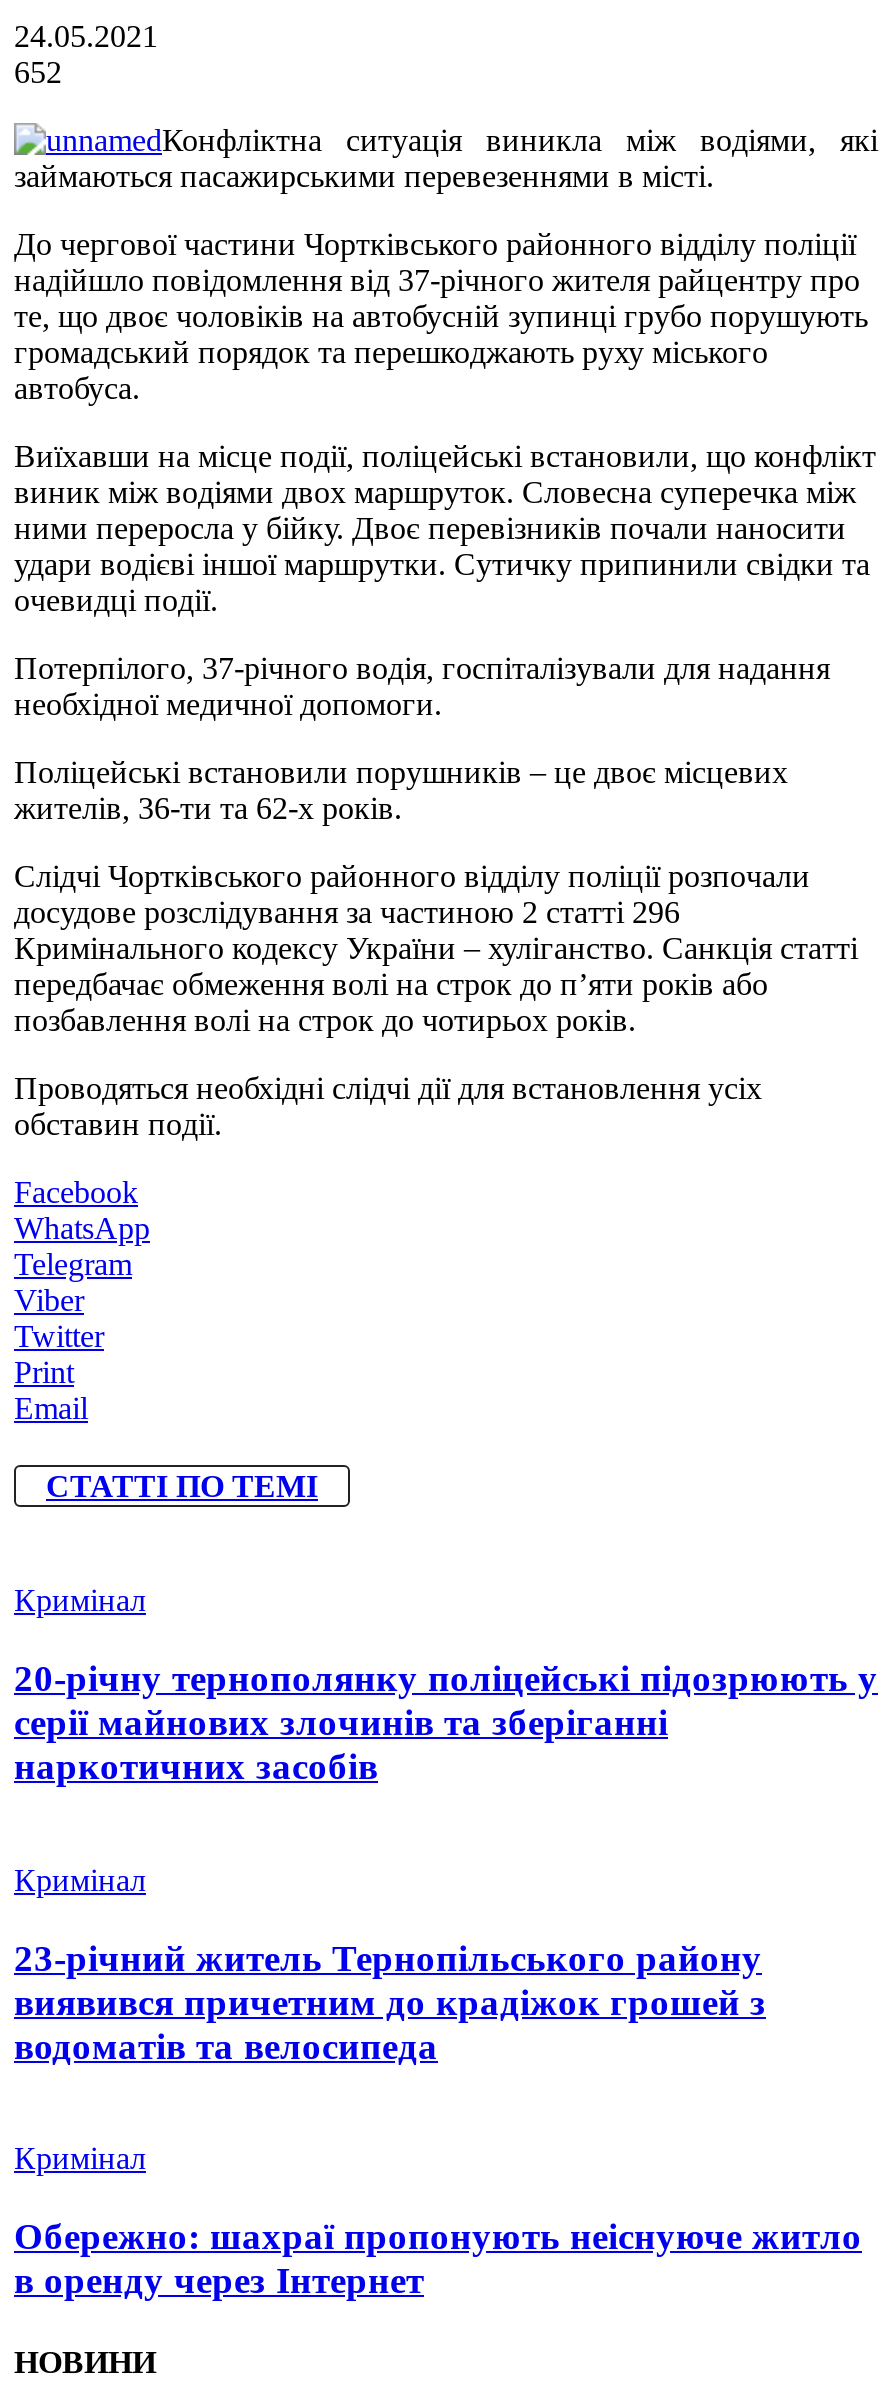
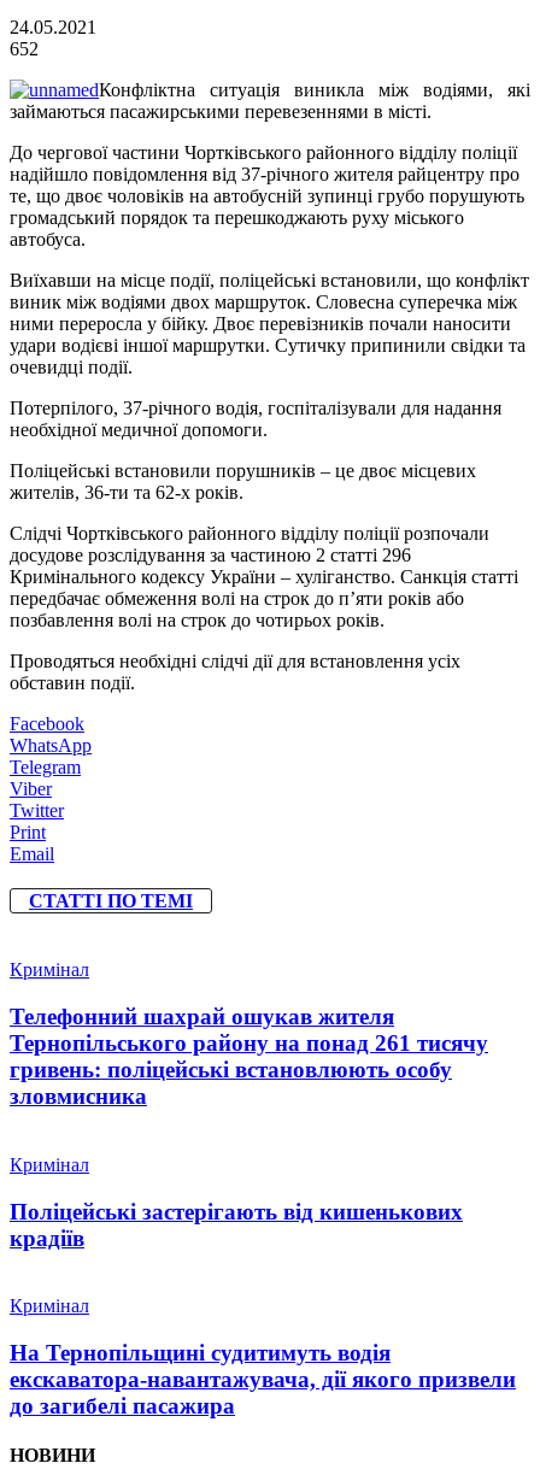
[14,1657,878,1787] 20-річну тернополянку поліцейські підозрюють у | серії майнових злочинів та зберіганні | наркотичних засобів -> [10,1004,488,1109] Телефонний шахрай ошукав жителя | Тернопільського району на понад 261 тисячу | гривень: поліцейські встановлюють особу | зловмисника
[14,1936,766,2066] 23-річний житель Тернопільського району | виявився причетним до крадіжок грошей з | водоматів та велосипеда -> [10,1198,463,1250] Поліцейські застерігають від кишенькових | крадіїв
[14,2215,862,2301] Обережно: шахраї пропонують неіснуюче житло | в оренду через Інтернет -> [10,1340,516,1418] На Тернопільщині судитимуть водія | екскаватора-навантажувача, дії якого призвели | до загибелі пасажира

